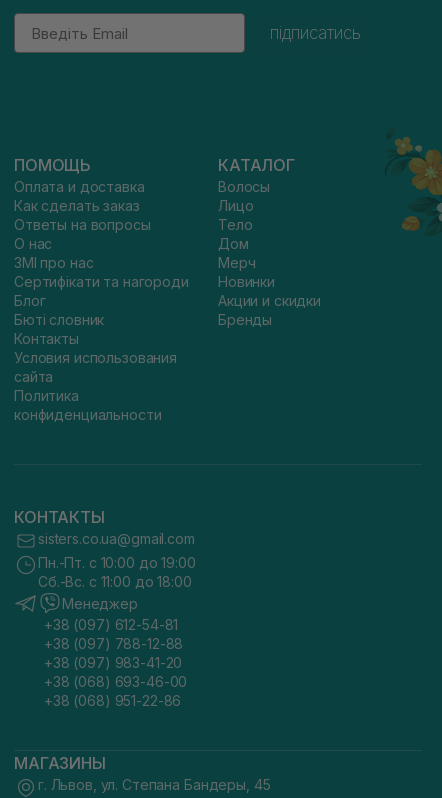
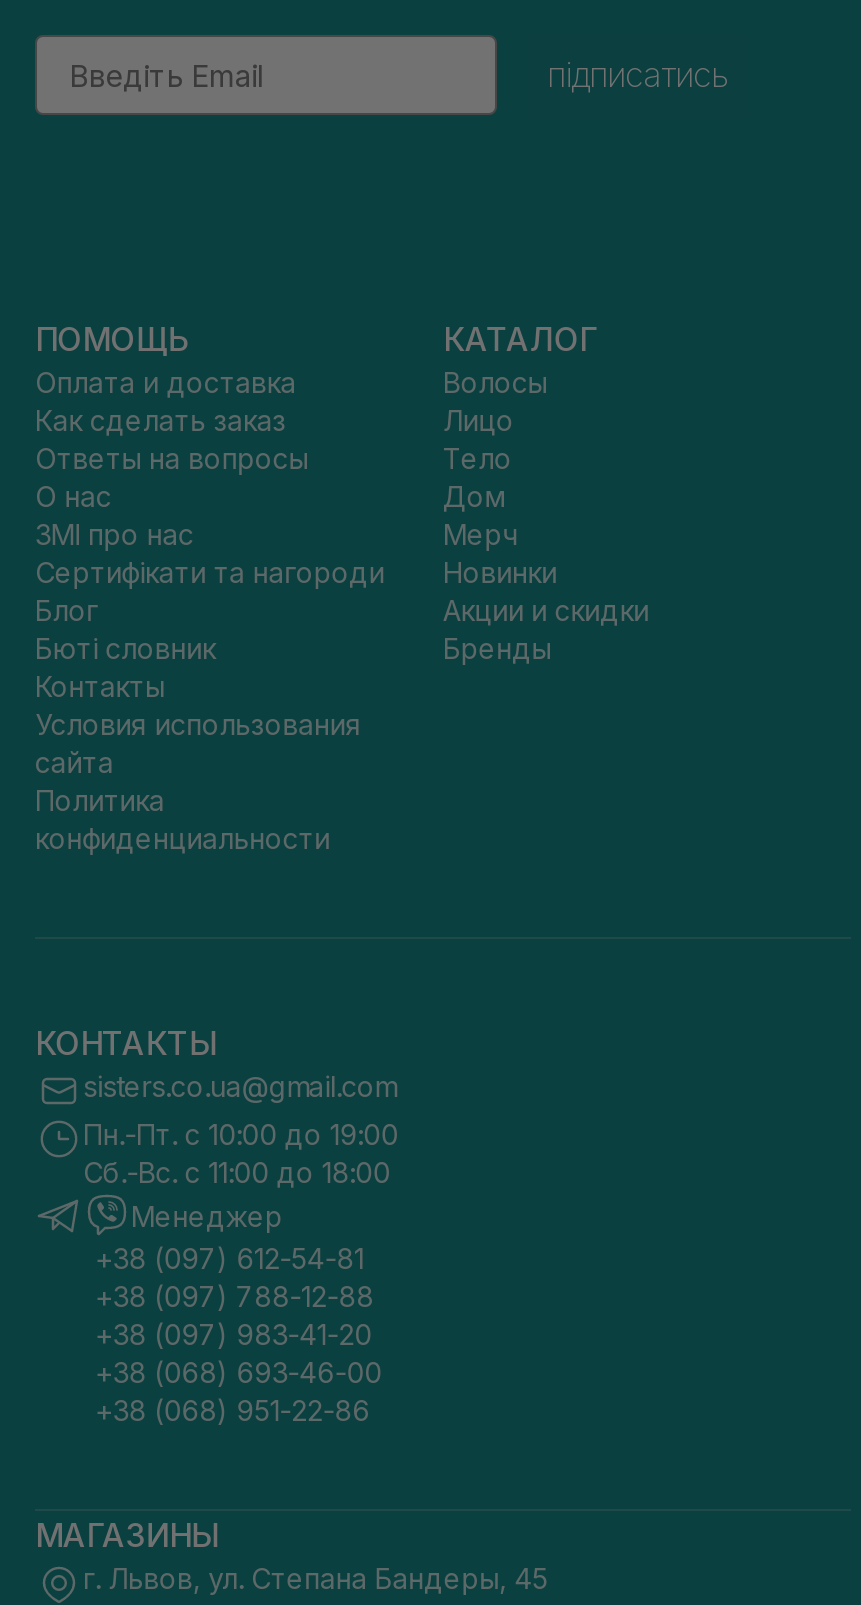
[387,133,439,235] [image] -> none

